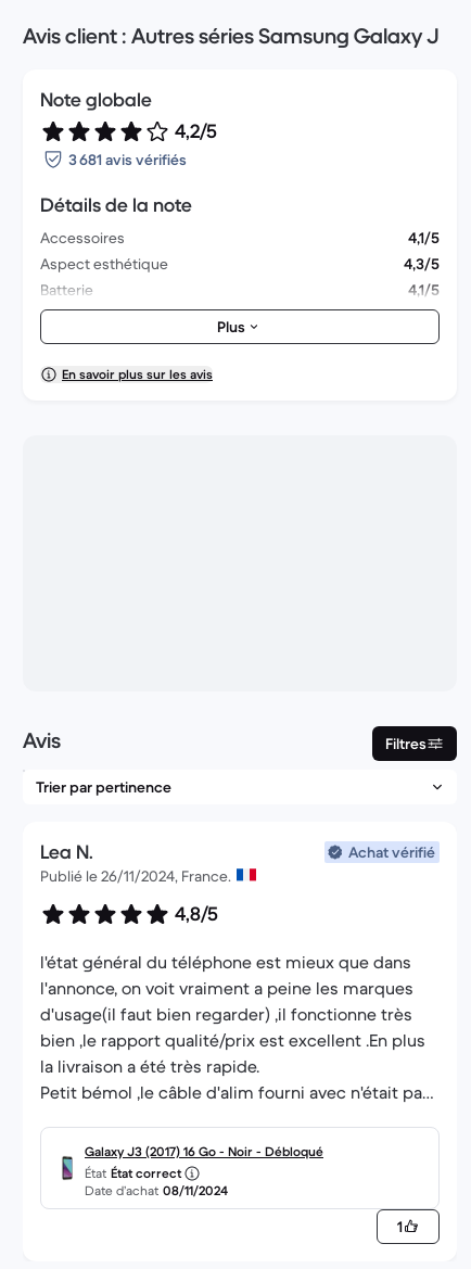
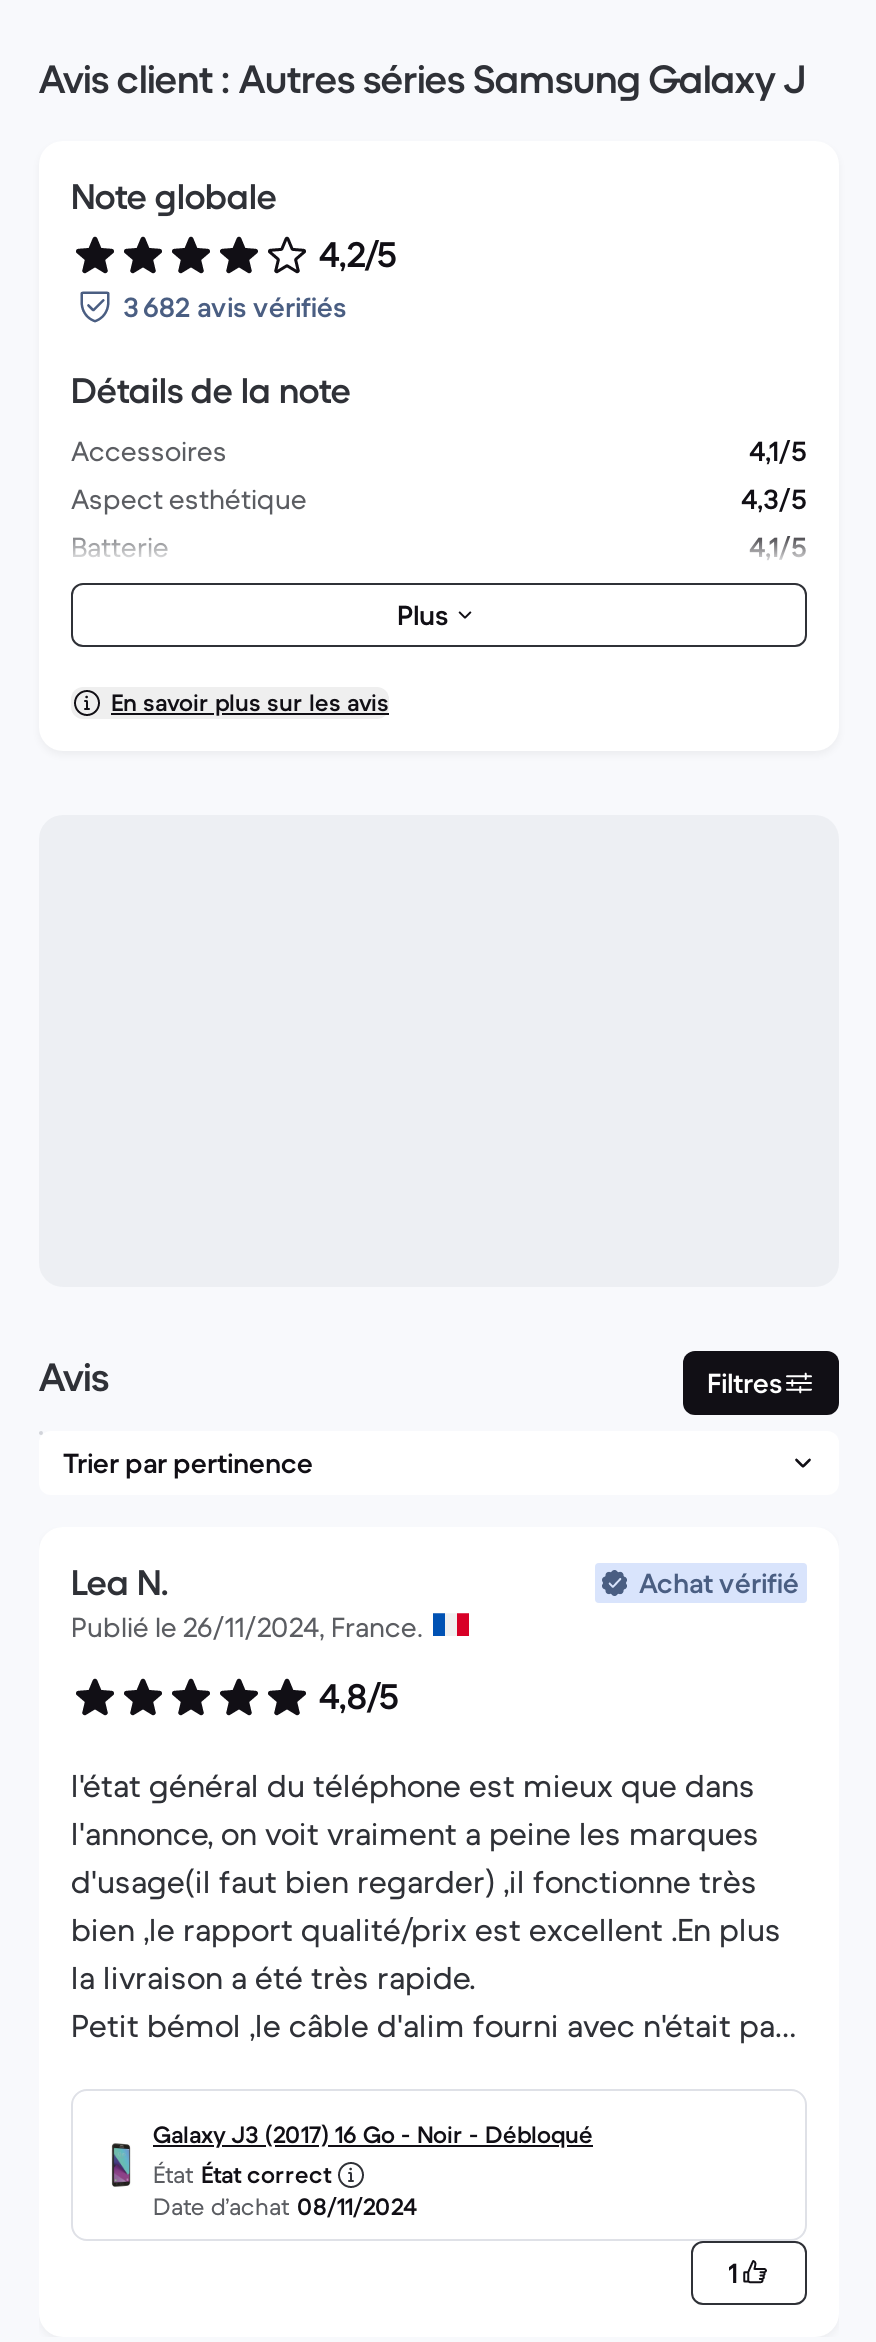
[68,150,187,169] 3 681 avis vérifiés -> [123,289,347,325] 3 682 avis vérifiés

